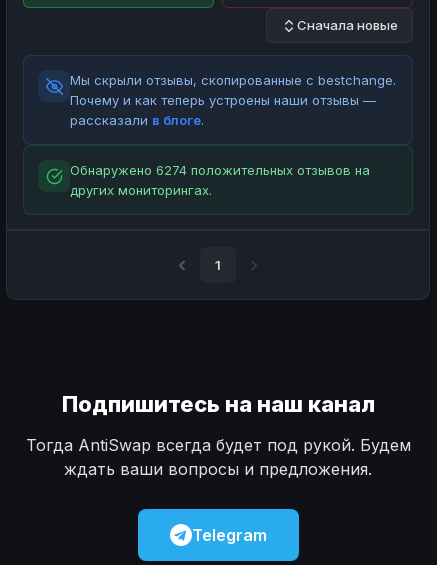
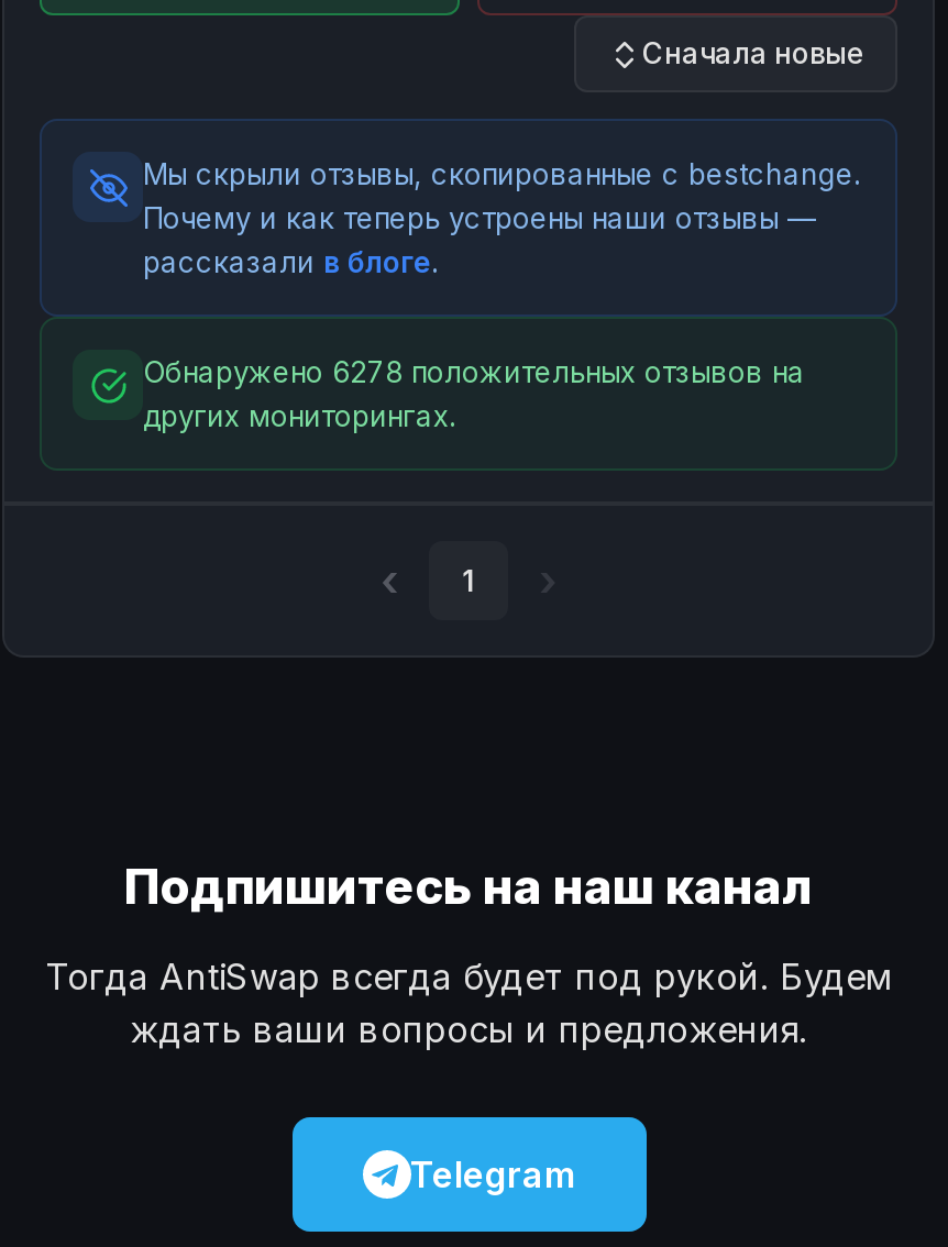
[70,162,370,178] Обнаружено 6274 положительных отзывов на -> [143,354,805,389] Обнаружено 6278 положительных отзывов на

